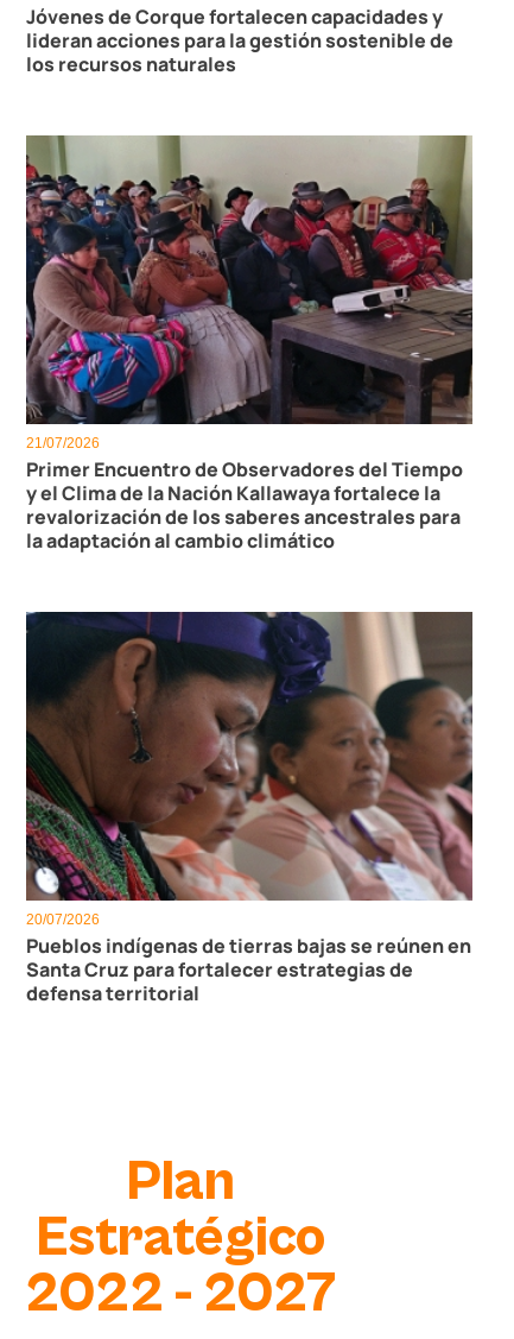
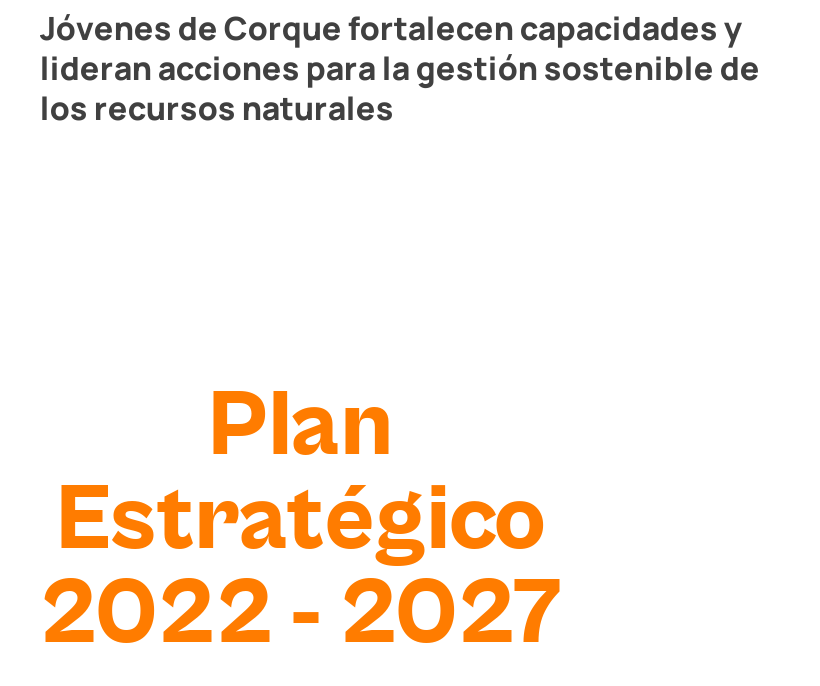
[25,134,474,554] [image] | 21/07/2026 | Primer Encuentro de Observadores del Tiempo | y el Clima de la Nación Kallawaya fortalece la | revalorización de los saberes ancestrales para | la adaptación al cambio climático -> none
[25,611,474,1006] [image] | 20/07/2026 | Pueblos indígenas de tierras bajas se reúnen en | Santa Cruz para fortalecer estrategias de | defensa territorial -> none

